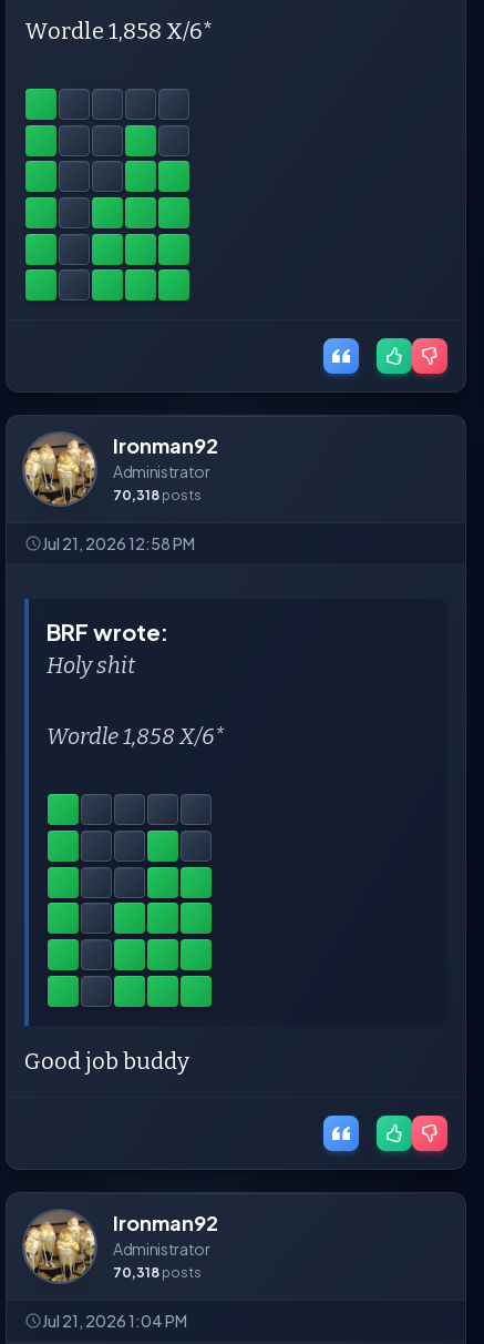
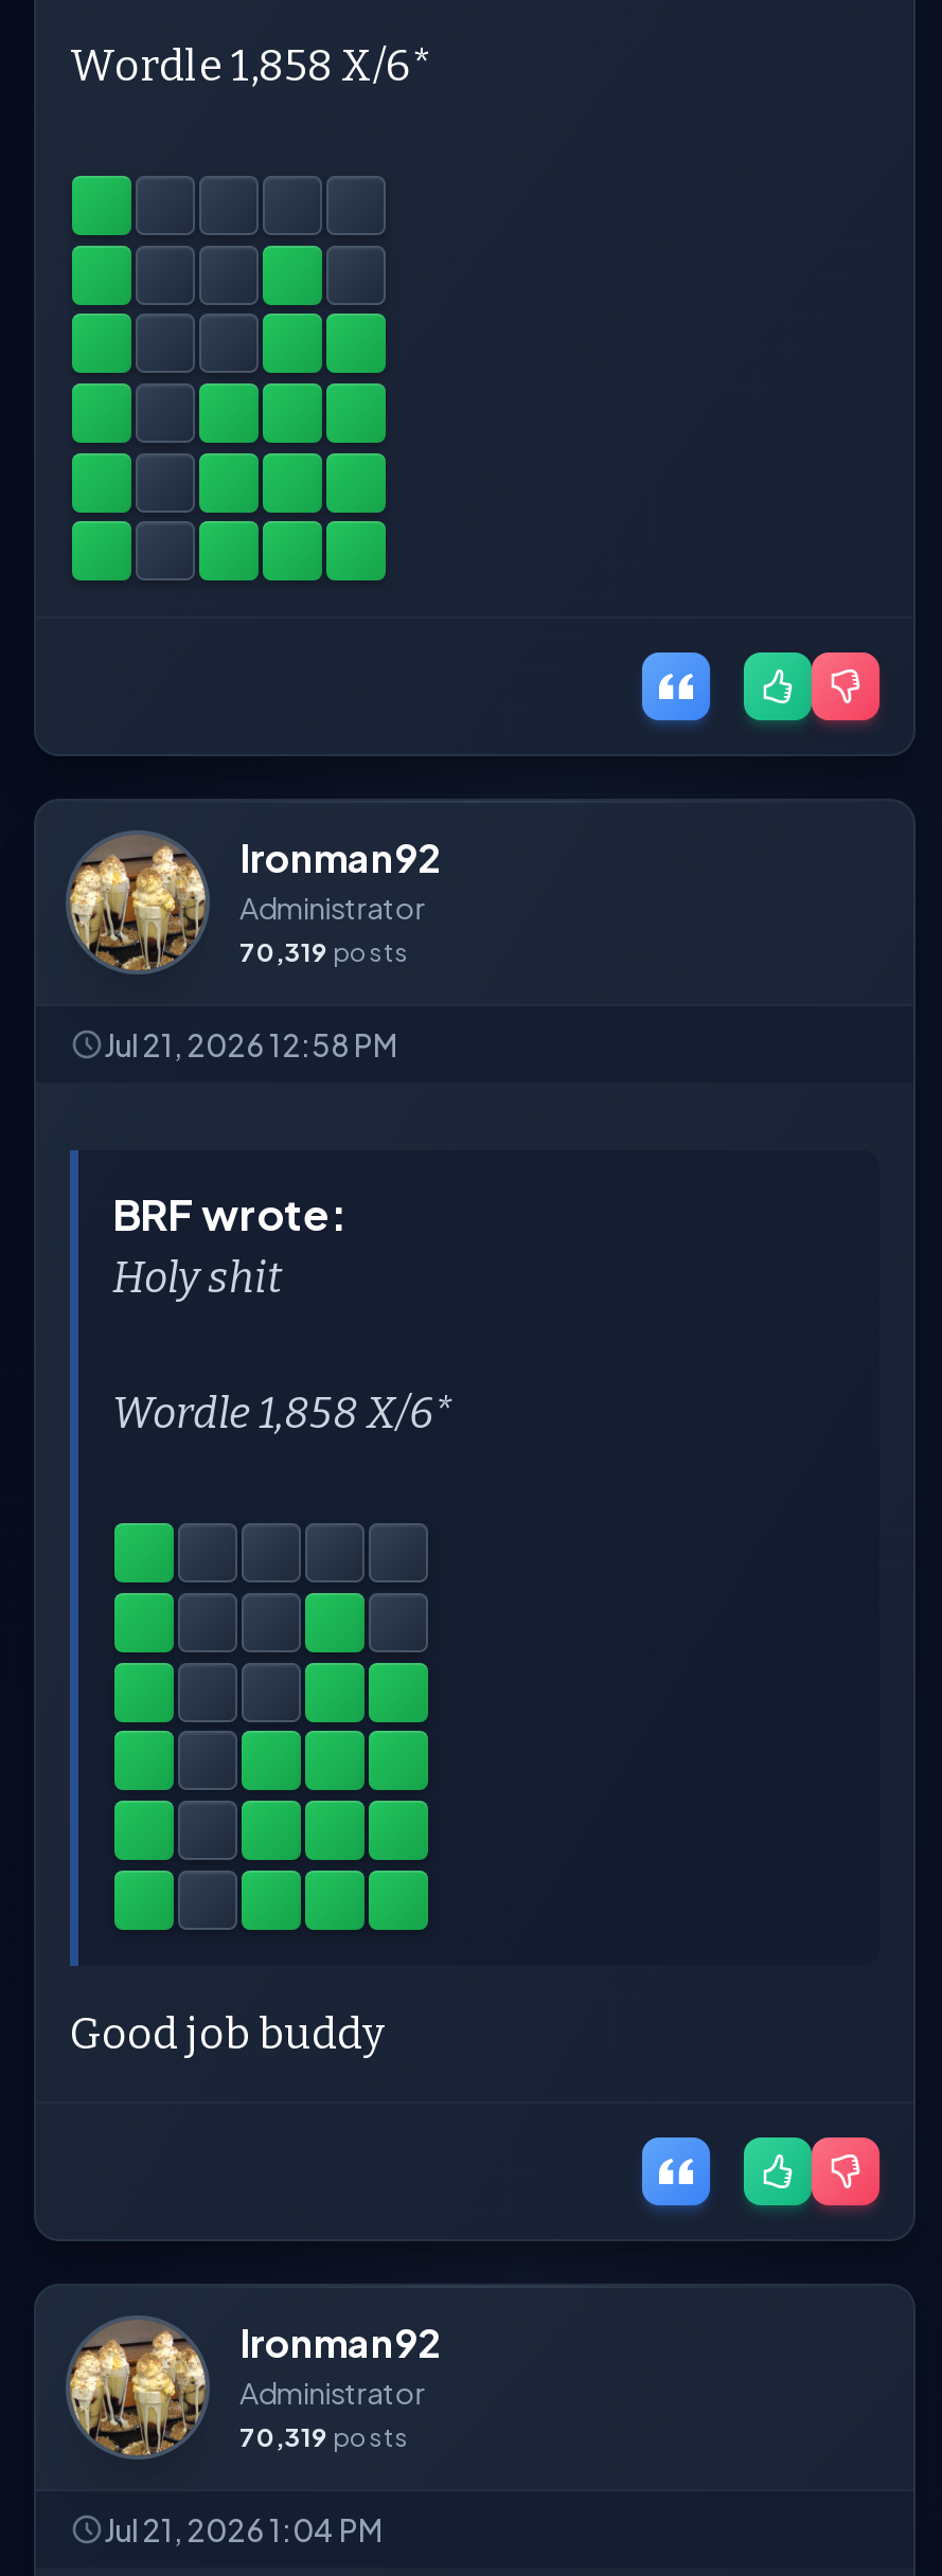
[113,487,202,504] 70,318 posts -> [239,937,409,969] 70,319 posts
[113,1264,202,1281] 70,318 posts -> [239,2421,409,2453] 70,319 posts

